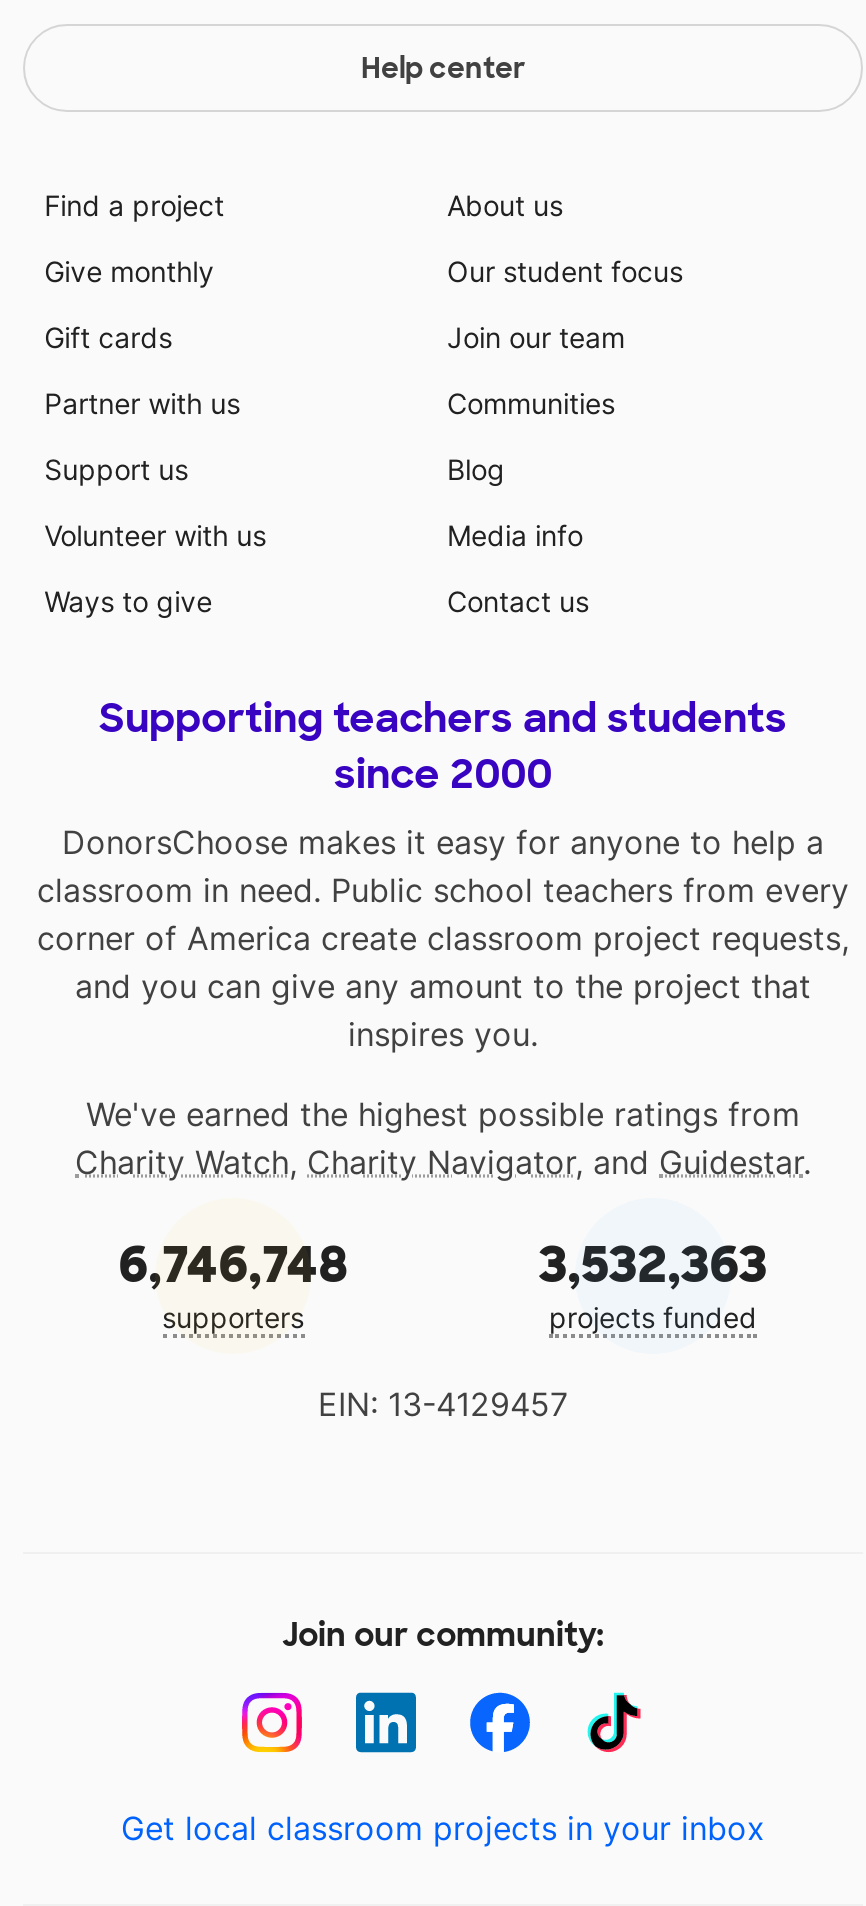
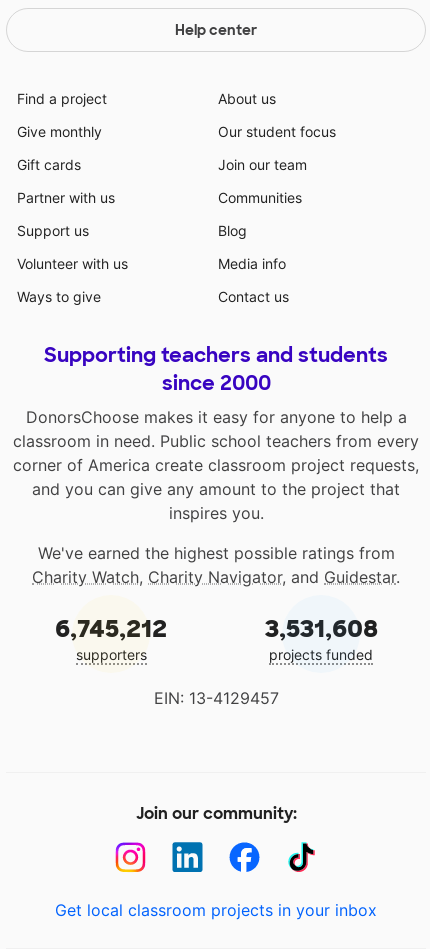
[118,1233,348,1295] 6,746,748 -> [55,613,167,644] 6,745,212
[539,1233,767,1295] 3,532,363 -> [264,613,377,644] 3,531,608

